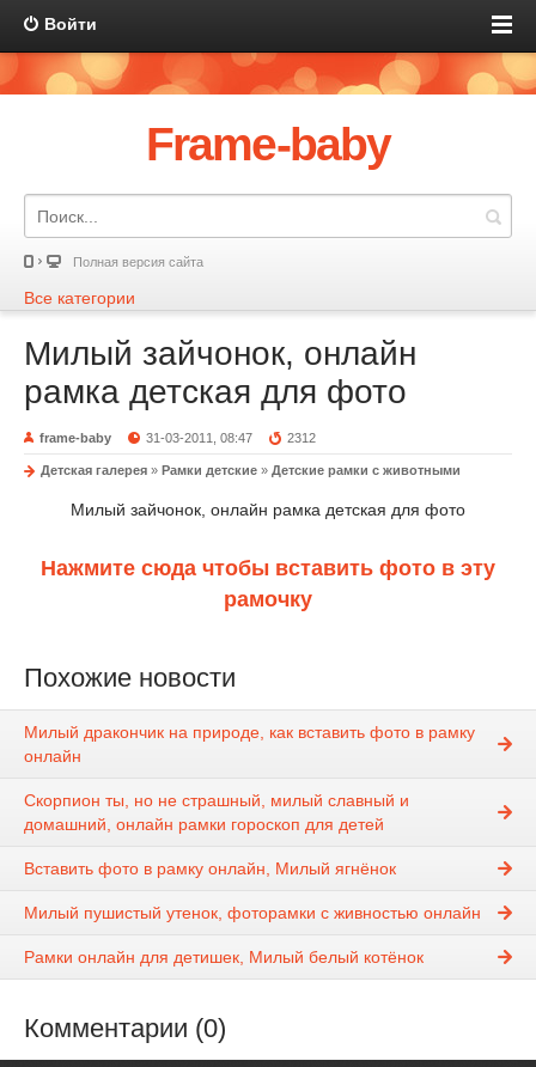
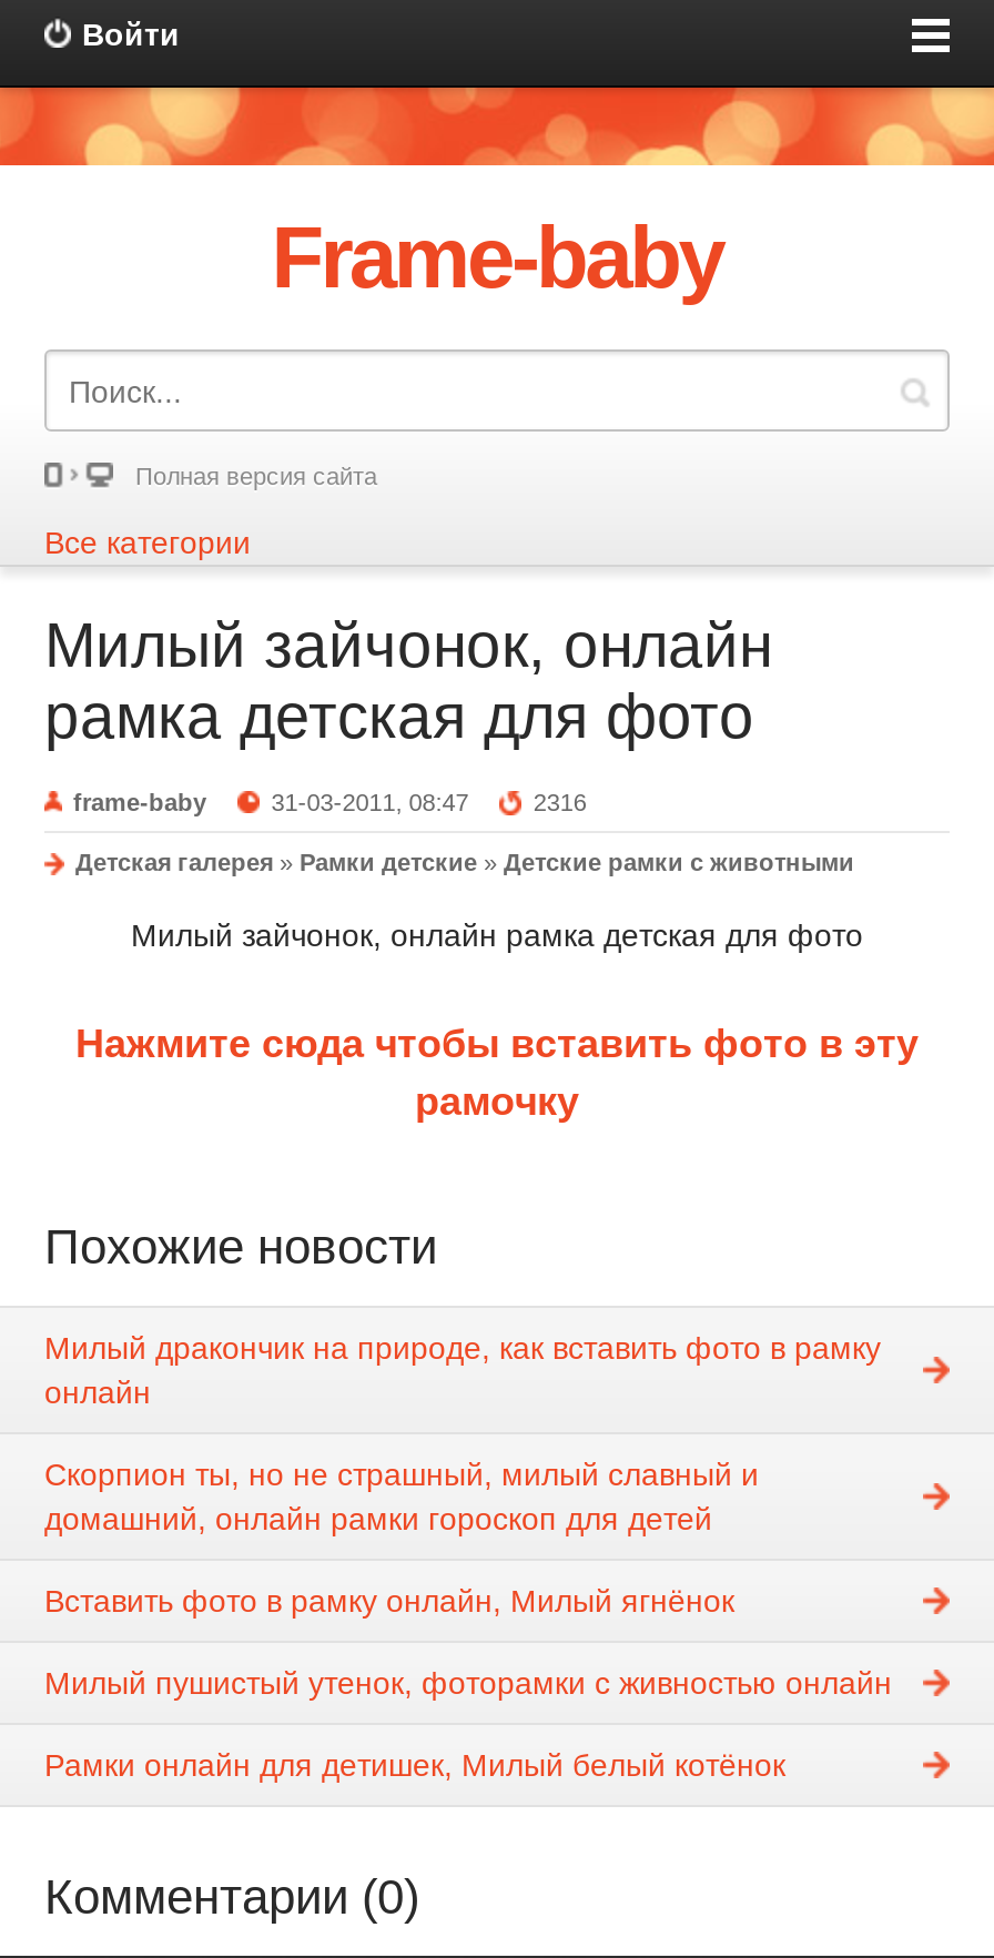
[288,431,316,445] 2312 -> [533,789,587,815] 2316

